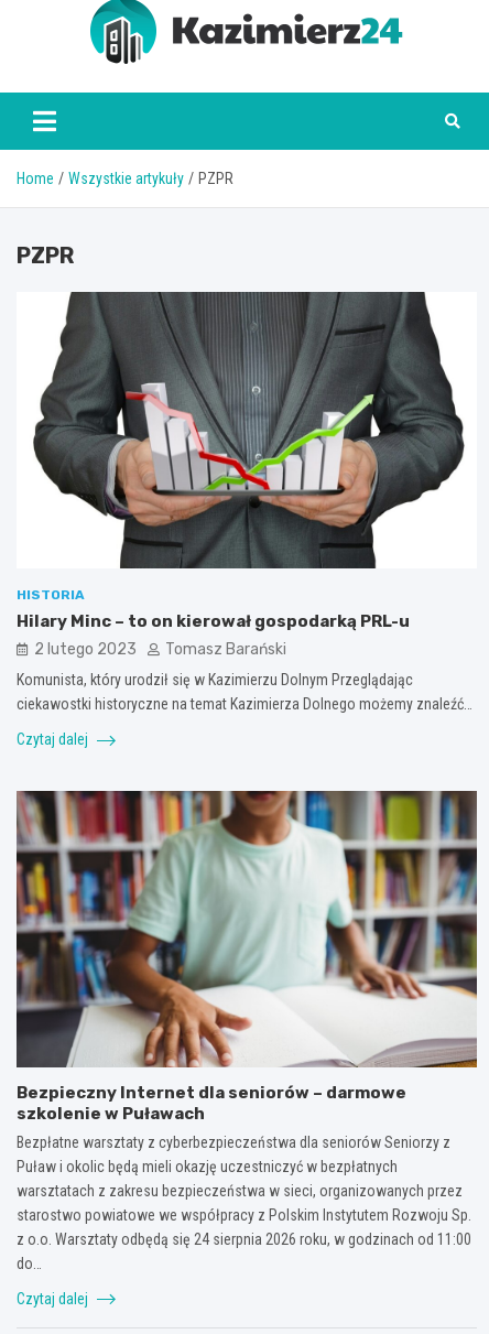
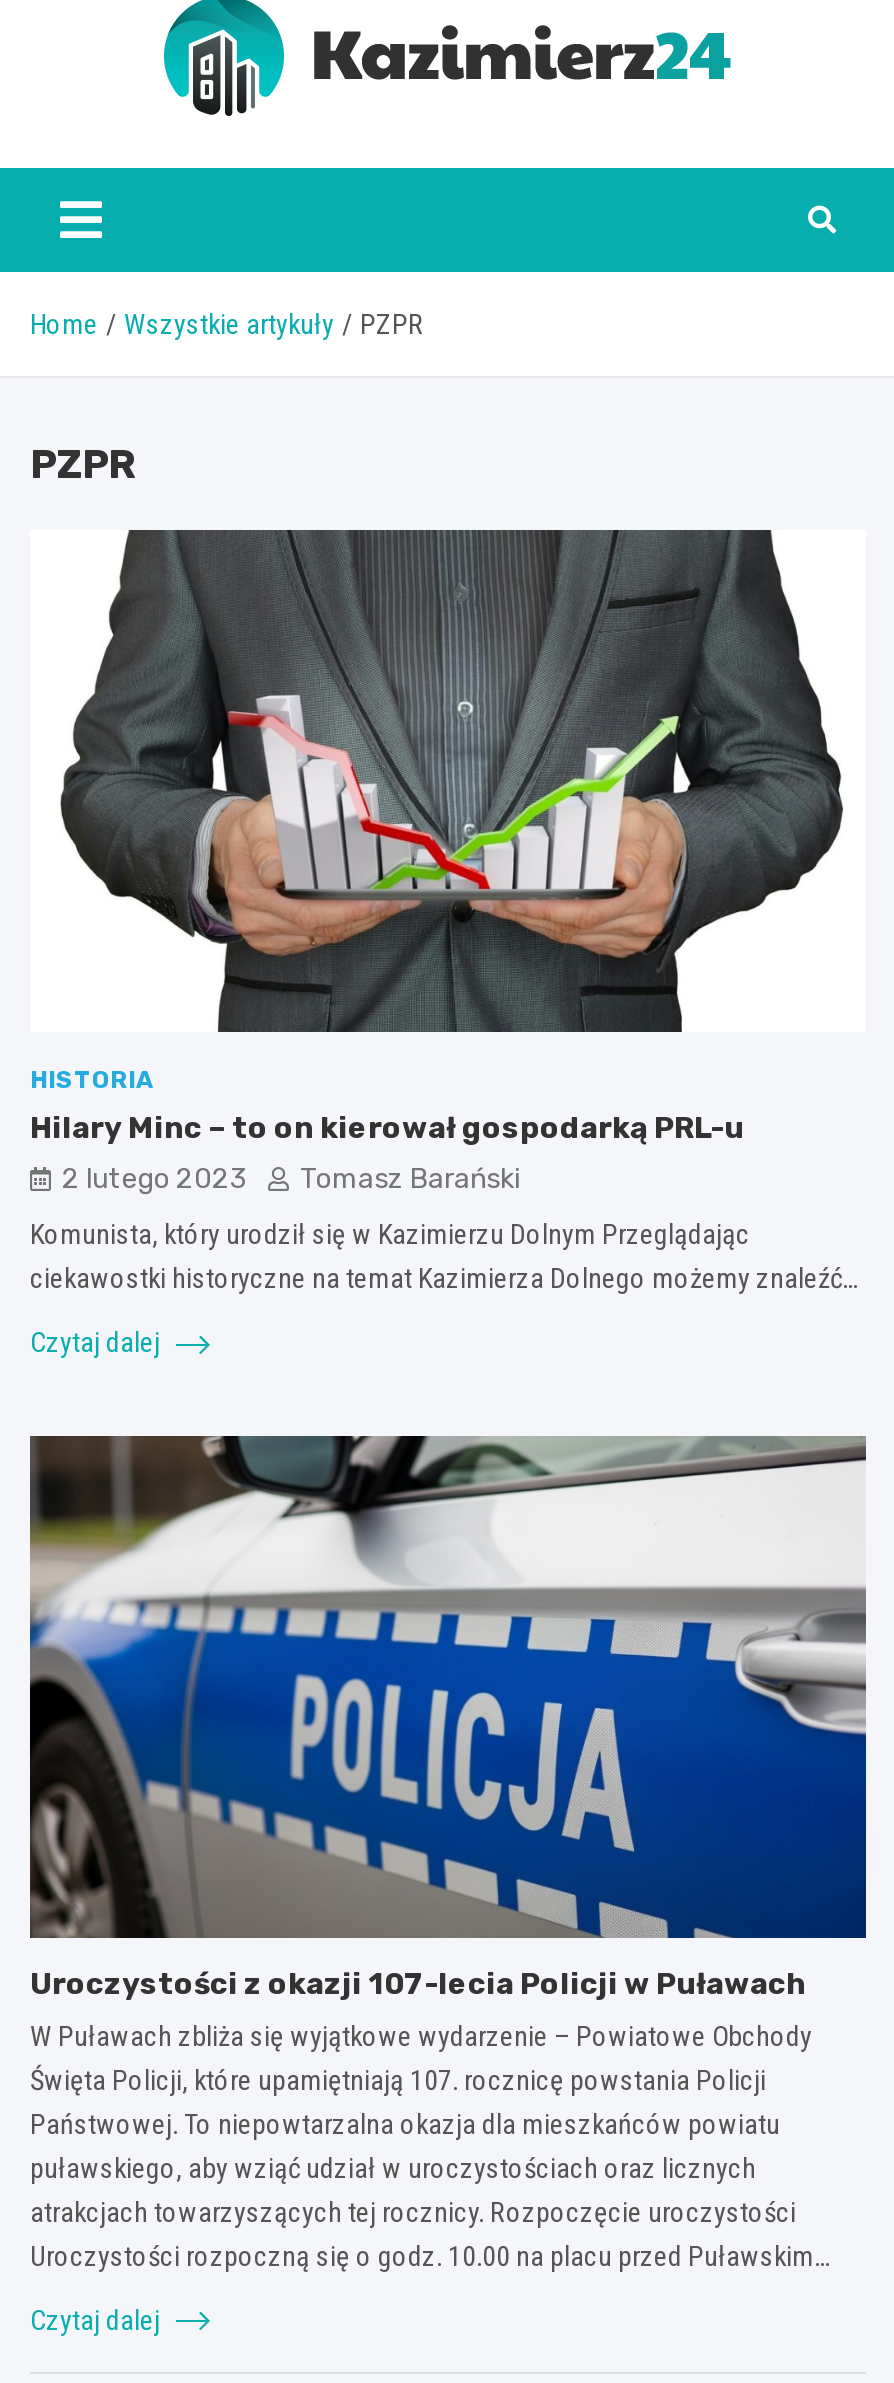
[15,791,478,1123] [image] | Bezpieczny Internet dla seniorów – darmowe | szkolenie w Puławach -> [30,1436,868,2001] [image] | Uroczystości z okazji 107-lecia Policji w Puławach
[17,1133,471,1272] Bezpłatne warsztaty z cyberbezpieczeństwa dla seniorów Seniorzy z | Puław i okolic będą mieli okazję uczestniczyć w bezpłatnych | warsztatach z zakresu bezpieczeństwa w sieci, organizowanych przez | starostwo powiatowe we współpracy z Polskim Instytutem Rozwoju Sp. | z o.o. Warsztaty odbędą się 24 sierpnia 2026 roku, w godzinach od 11:00 | do… -> [30,2019,830,2271] W Puławach zbliża się wyjątkowe wydarzenie – Powiatowe Obchody | Święta Policji, które upamiętniają 107. rocznicę powstania Policji | Państwowej. To niepowtarzalna okazja dla mieszkańców powiatu | puławskiego, aby wziąć udział w uroczystościach oraz licznych | atrakcjach towarzyszących tej rocznicy. Rozpoczęcie uroczystości | Uroczystości rozpoczną się o godz. 10.00 na placu przed Puławskim…

